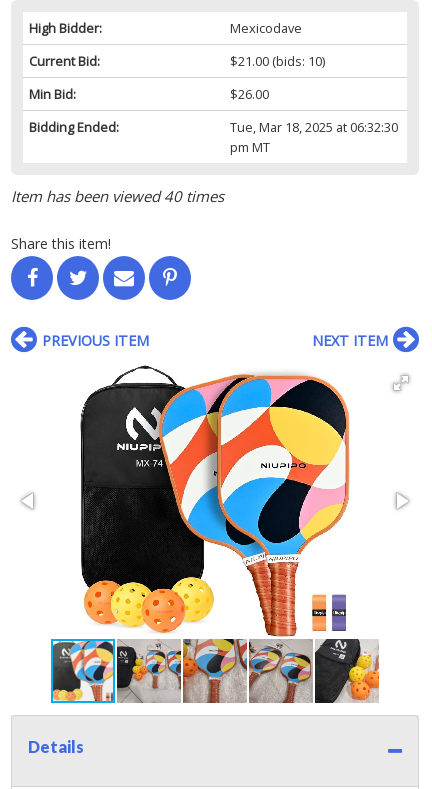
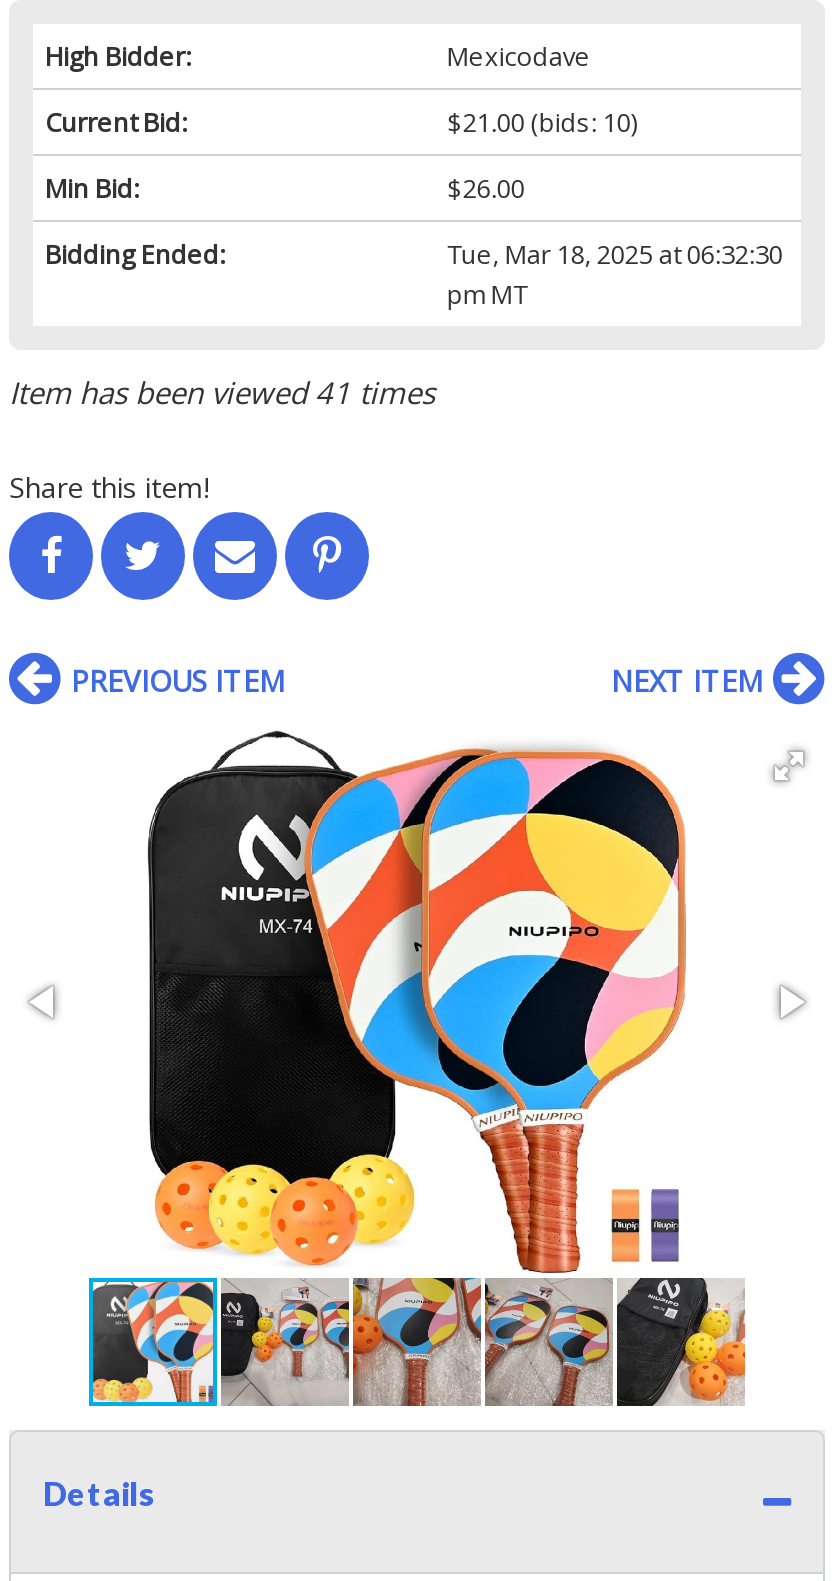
[11,186,224,206] Item has been viewed 40 times -> [9,371,435,411] Item has been viewed 41 times

